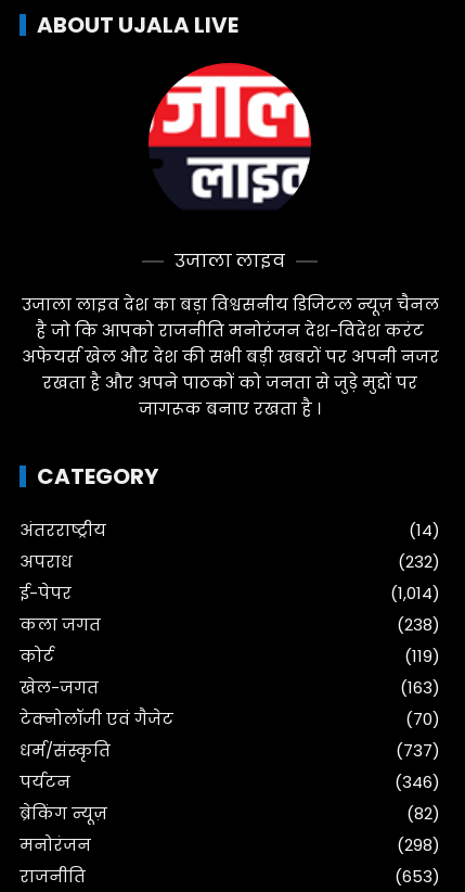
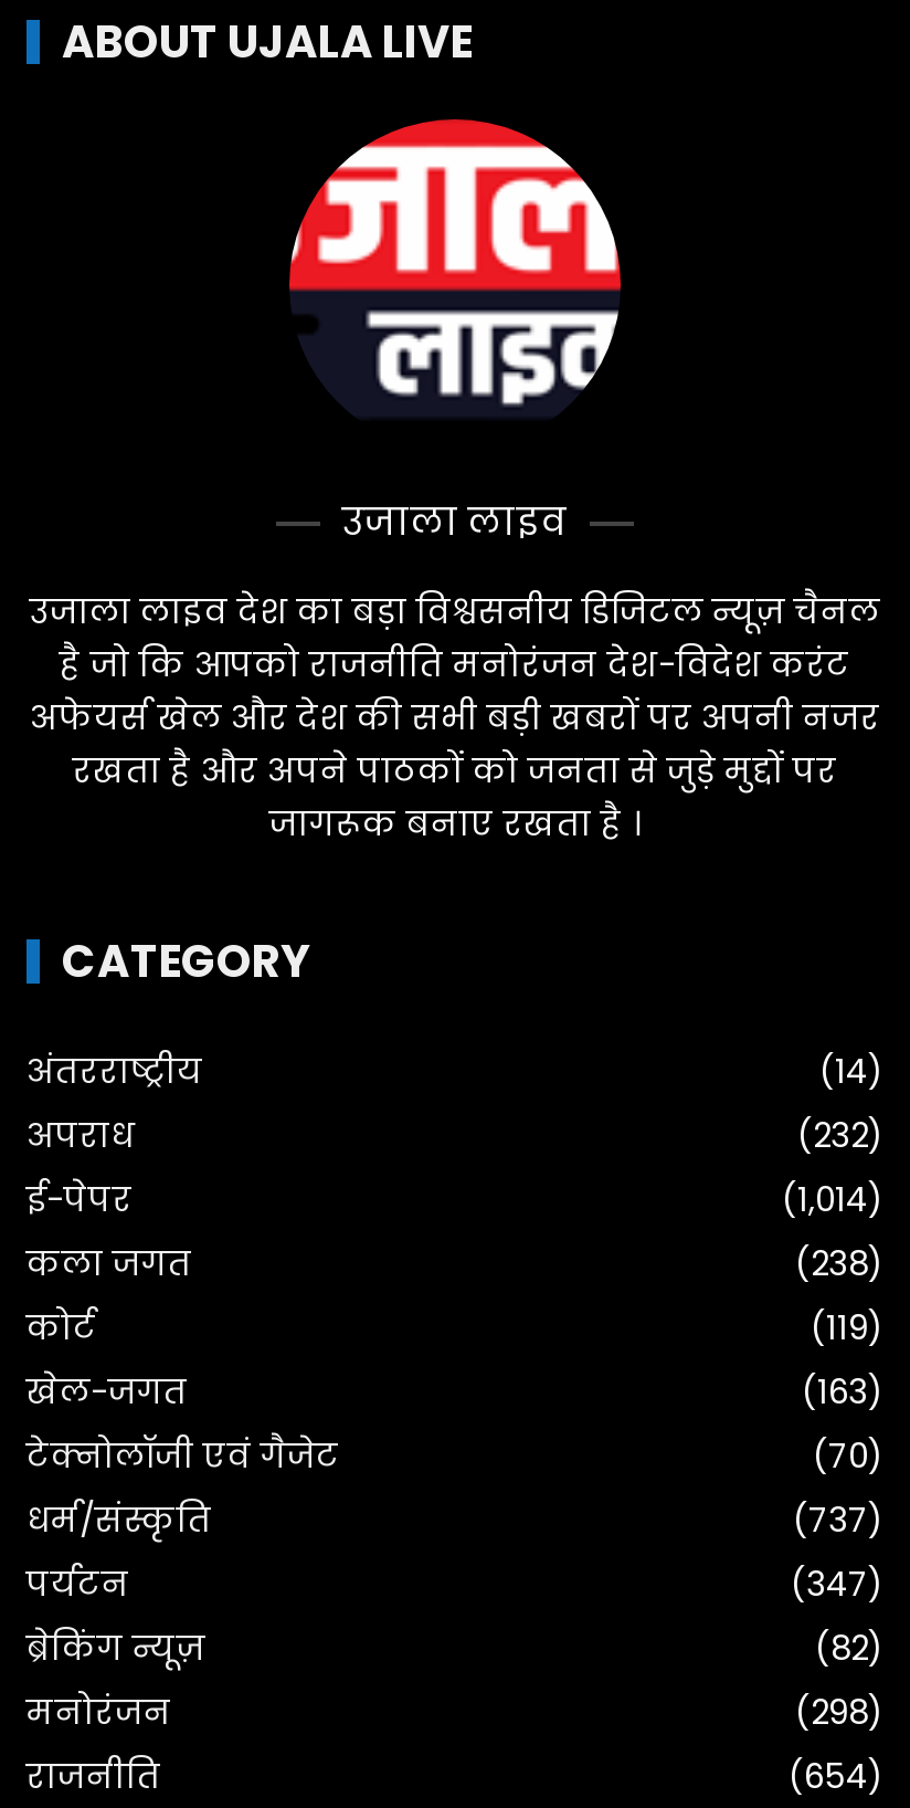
[395,771,440,793] (346) -> [791,1561,883,1607] (347)
[395,865,440,888] (653) -> [789,1753,883,1799] (654)

